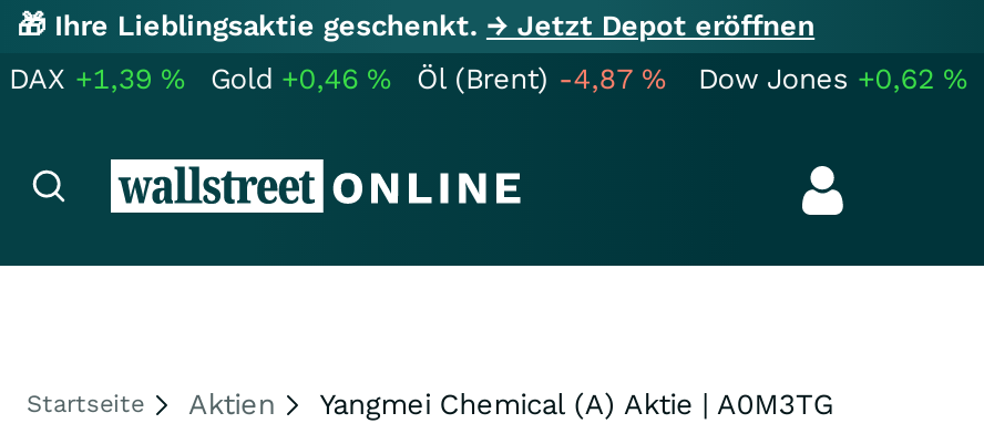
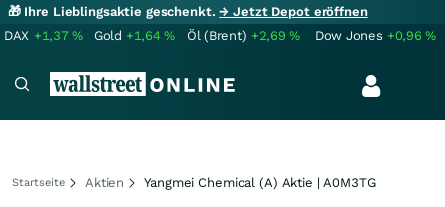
[9,62,184,95] DAX +1,39% -> [4,28,83,43] DAX +1,37%
[211,62,390,95] Gold +0,46% -> [94,28,175,43] Gold +1,64%
[417,62,665,95] Öl (Brent) -4,87% -> [187,28,300,43] Öl (Brent) +2,69%
[698,62,967,95] Dow Jones +0,62% -> [315,28,436,43] Dow Jones +0,96%

